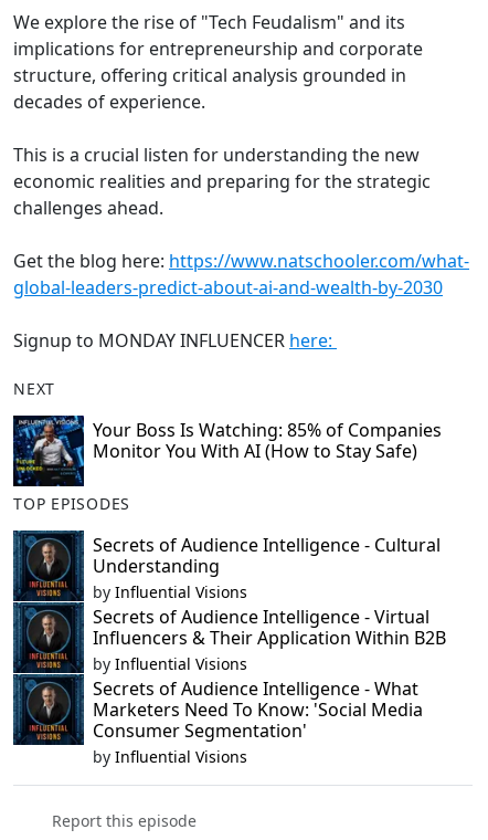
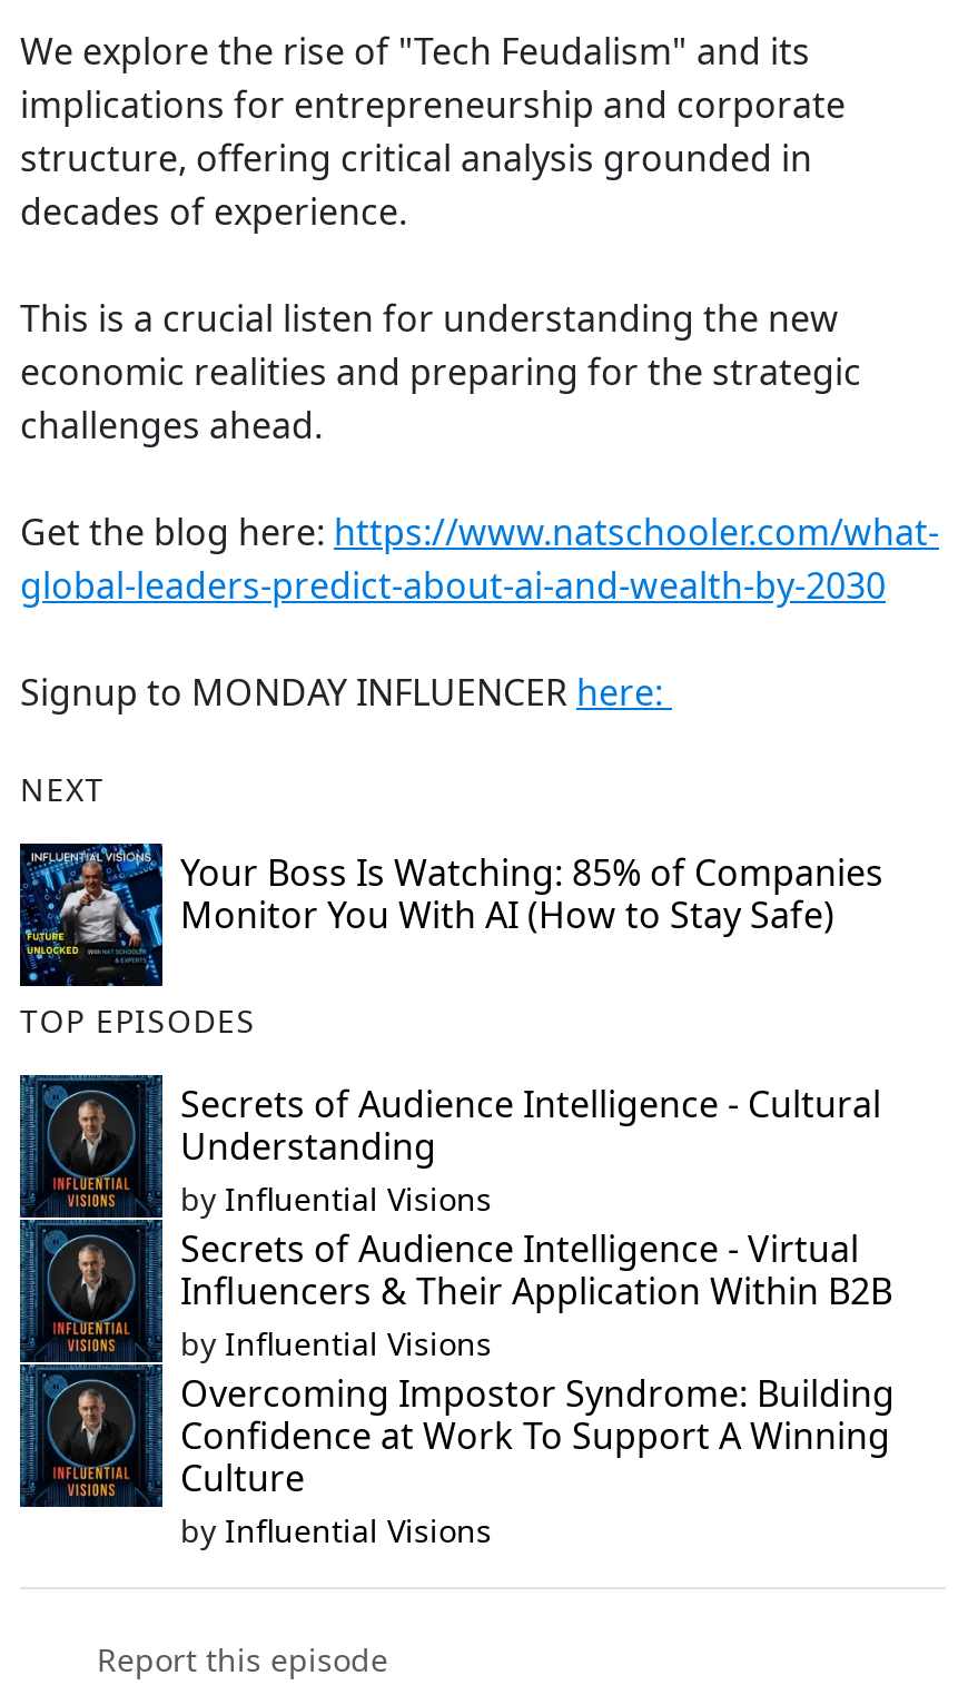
[93,677,423,743] Secrets of Audience Intelligence - What | Marketers Need To Know: 'Social Media | Consumer Segmentation' -> [180,1369,895,1503] Overcoming Impostor Syndrome: Building | Confidence at Work To Support A Winning | Culture

